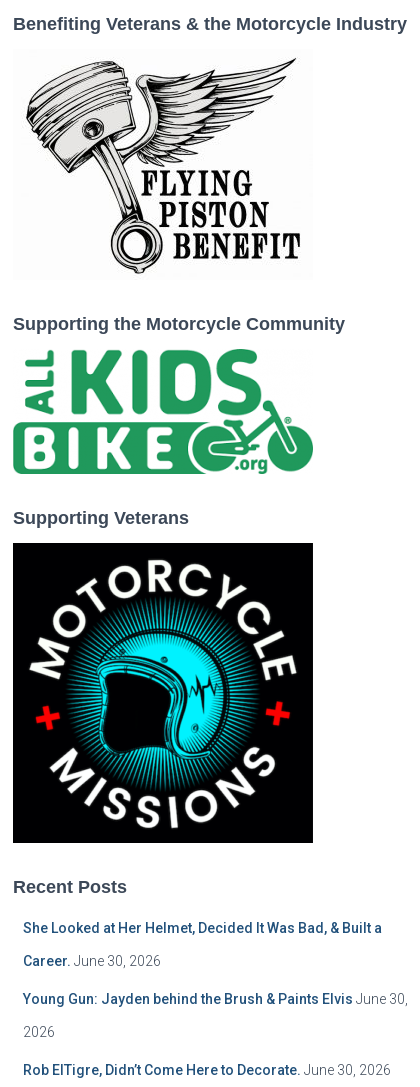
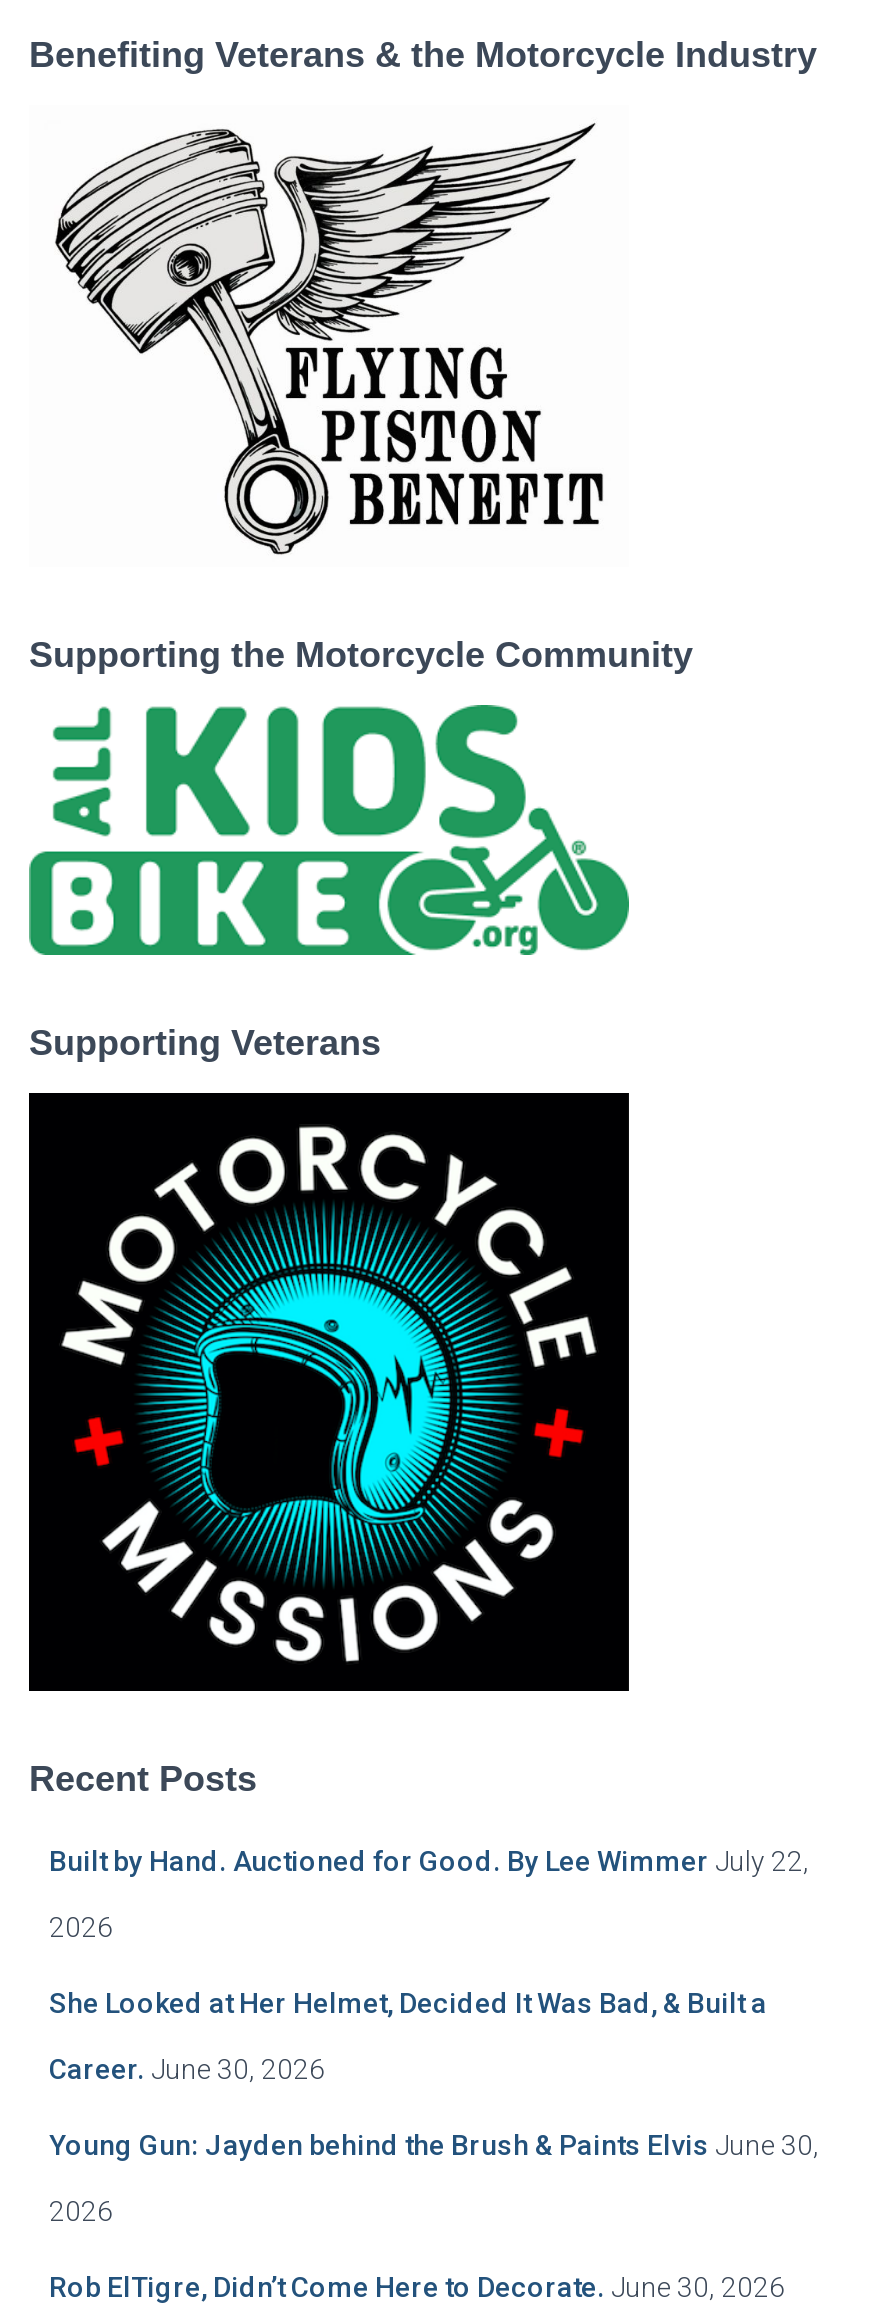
none -> [49,1844,809,1942] Built by Hand. Auctioned for Good. By Lee Wimmer July 22, | 2026

